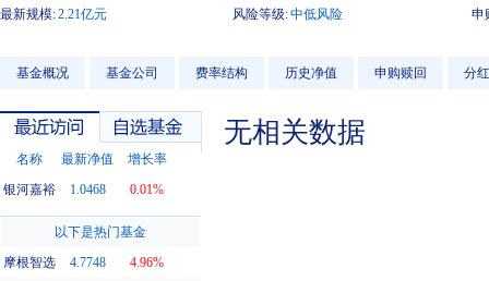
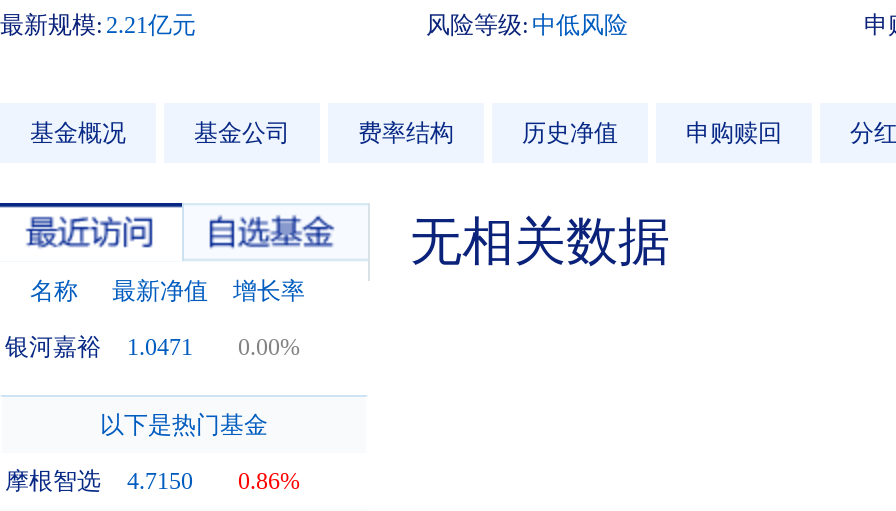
[69,182,105,197] 1.0468 -> [127,333,193,361] 1.0471
[130,182,164,197] 0.01% -> [238,333,300,361] 0.00%
[69,255,105,270] 4.7748 -> [127,467,193,495] 4.7150
[130,255,164,270] 4.96% -> [238,467,300,495] 0.86%

